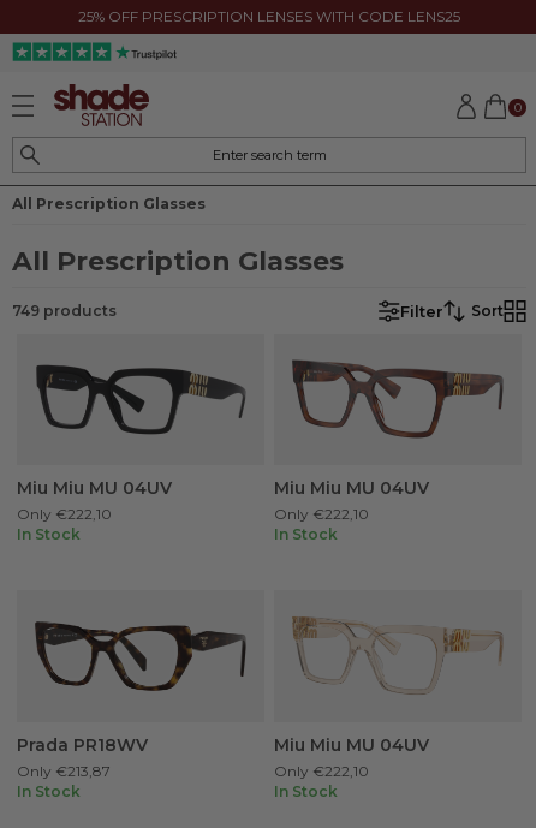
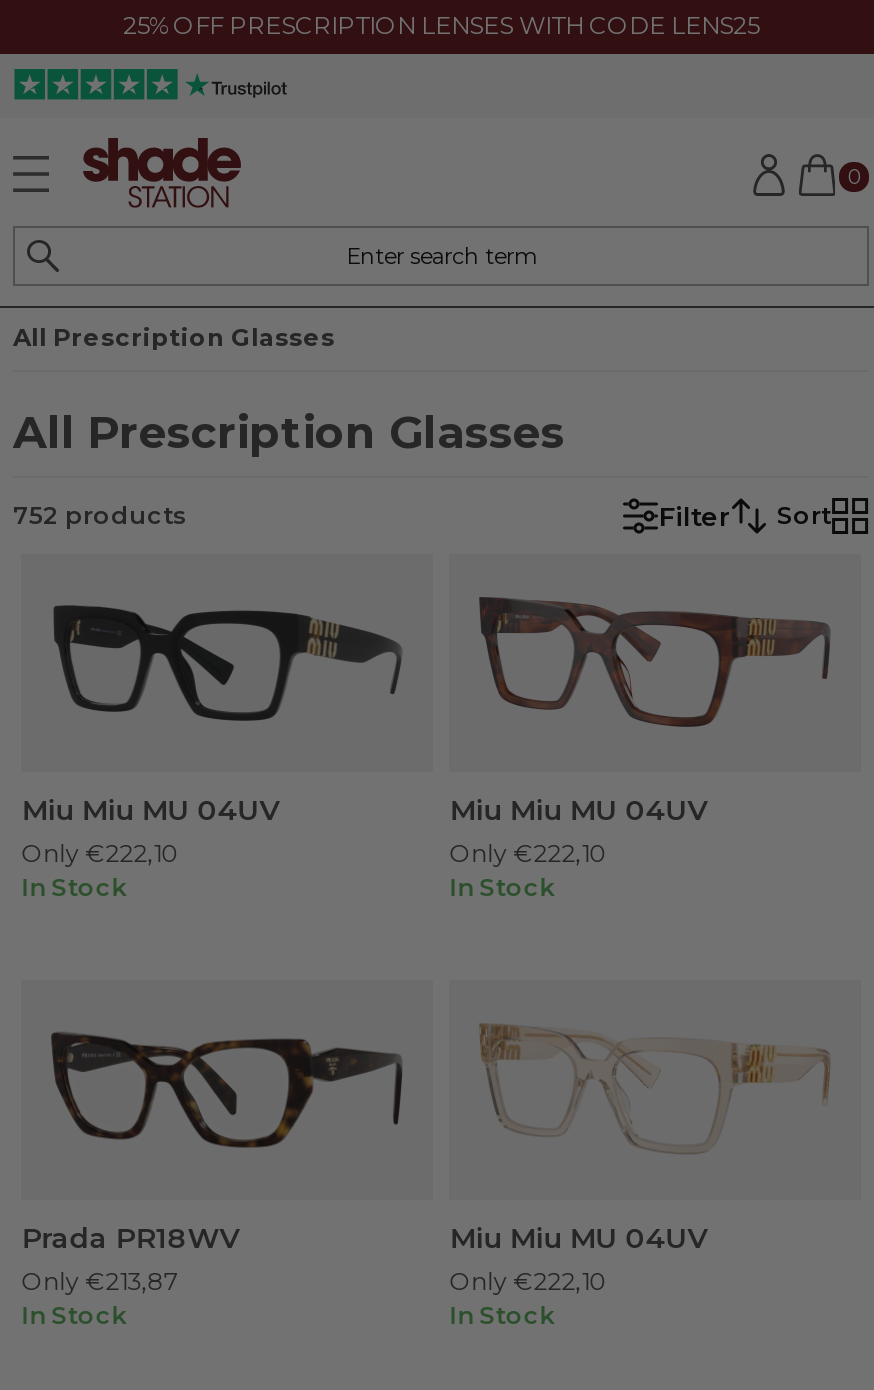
[12,302,117,320] 749 products -> [13,500,187,530] 752 products

